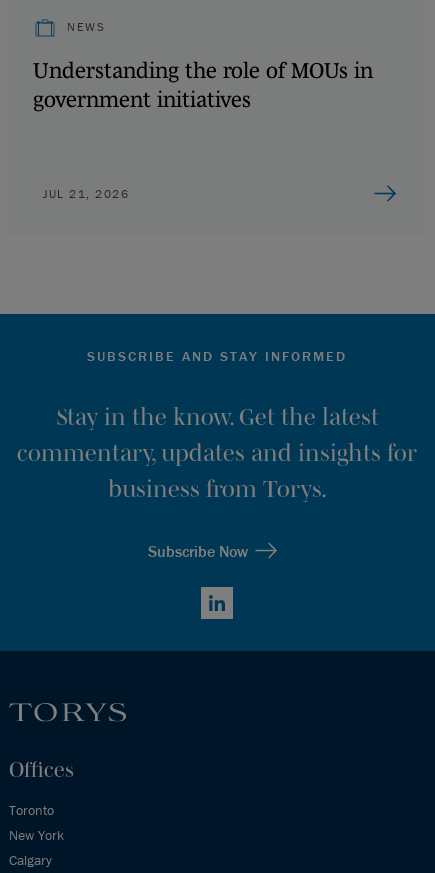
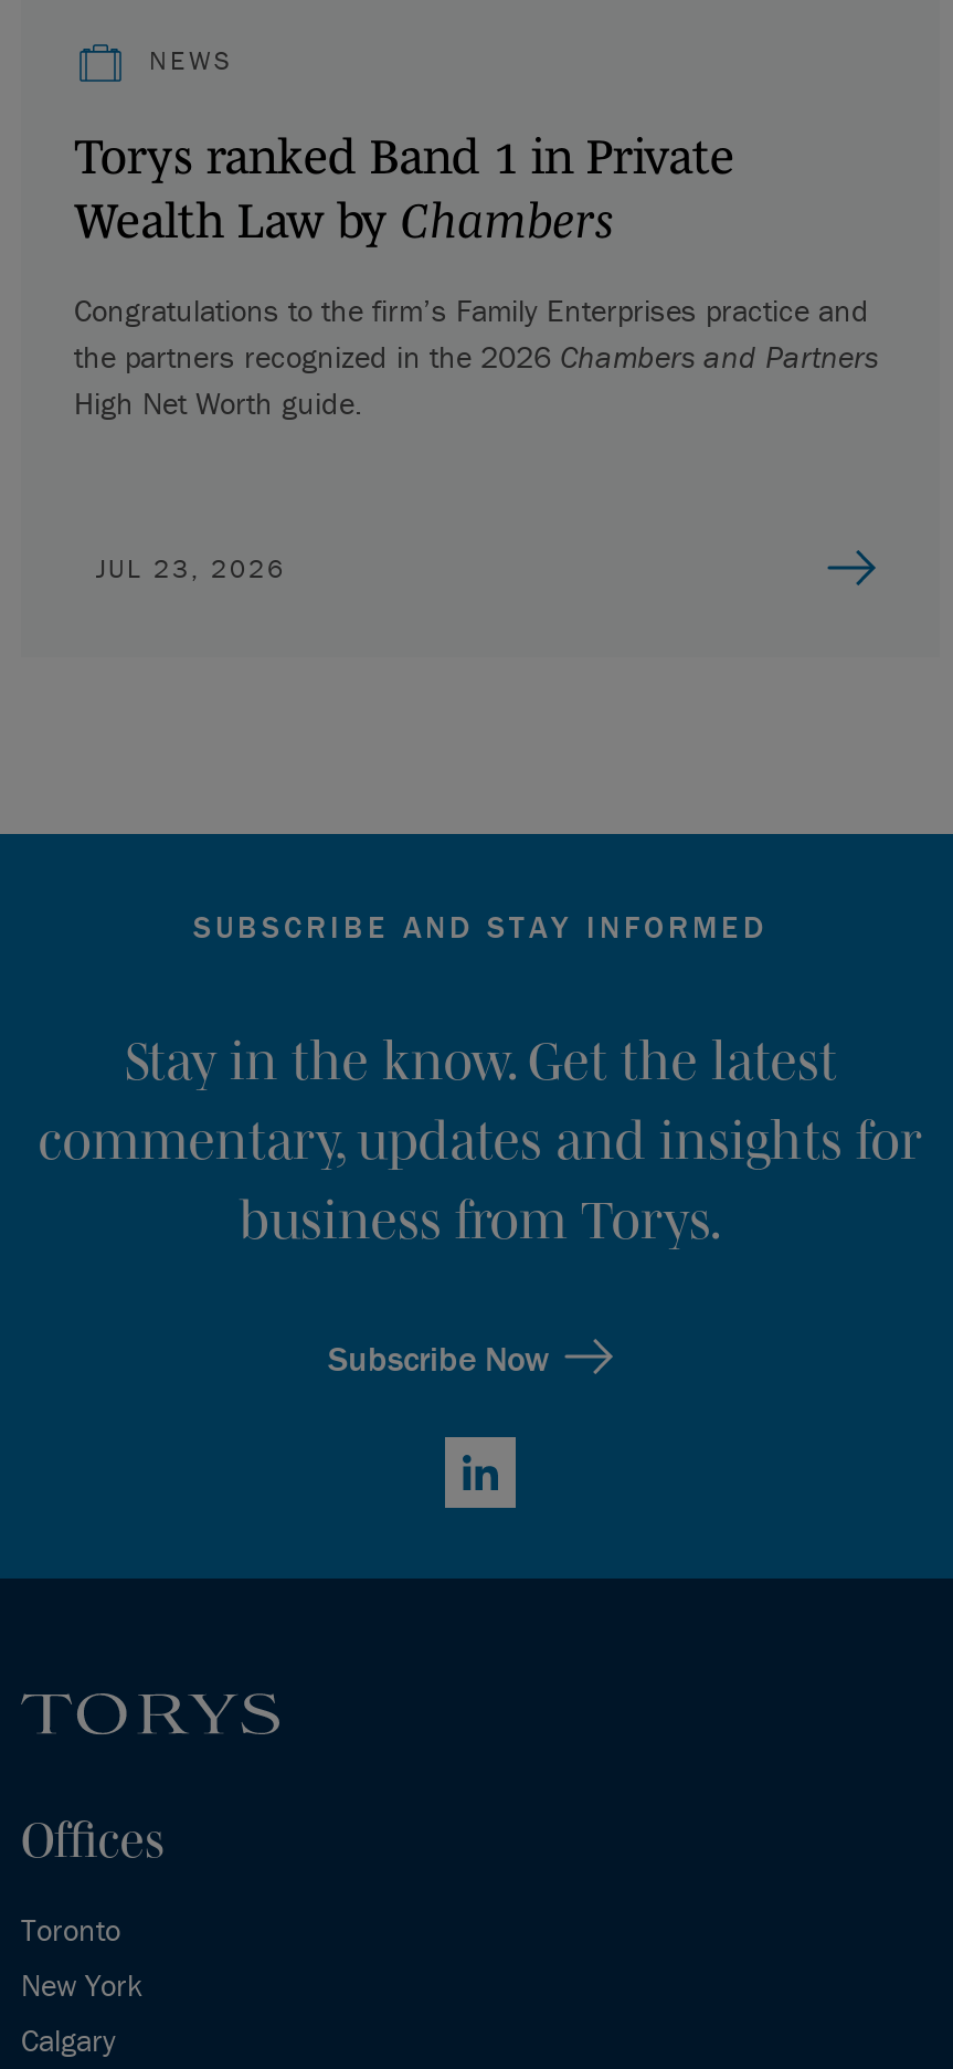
[33,58,373,111] Understanding the role of MOUs in | government initiatives -> [74,128,878,422] Torys ranked Band 1 in Private | Wealth Law by Chambers | Congratulations to the firm’s Family Enterprises practice and | the partners recognized in the 2026 Chambers and Partners | High Net Worth guide.
[43,186,129,201] JUL 21, 2026 -> [96,550,286,583] JUL 23, 2026

